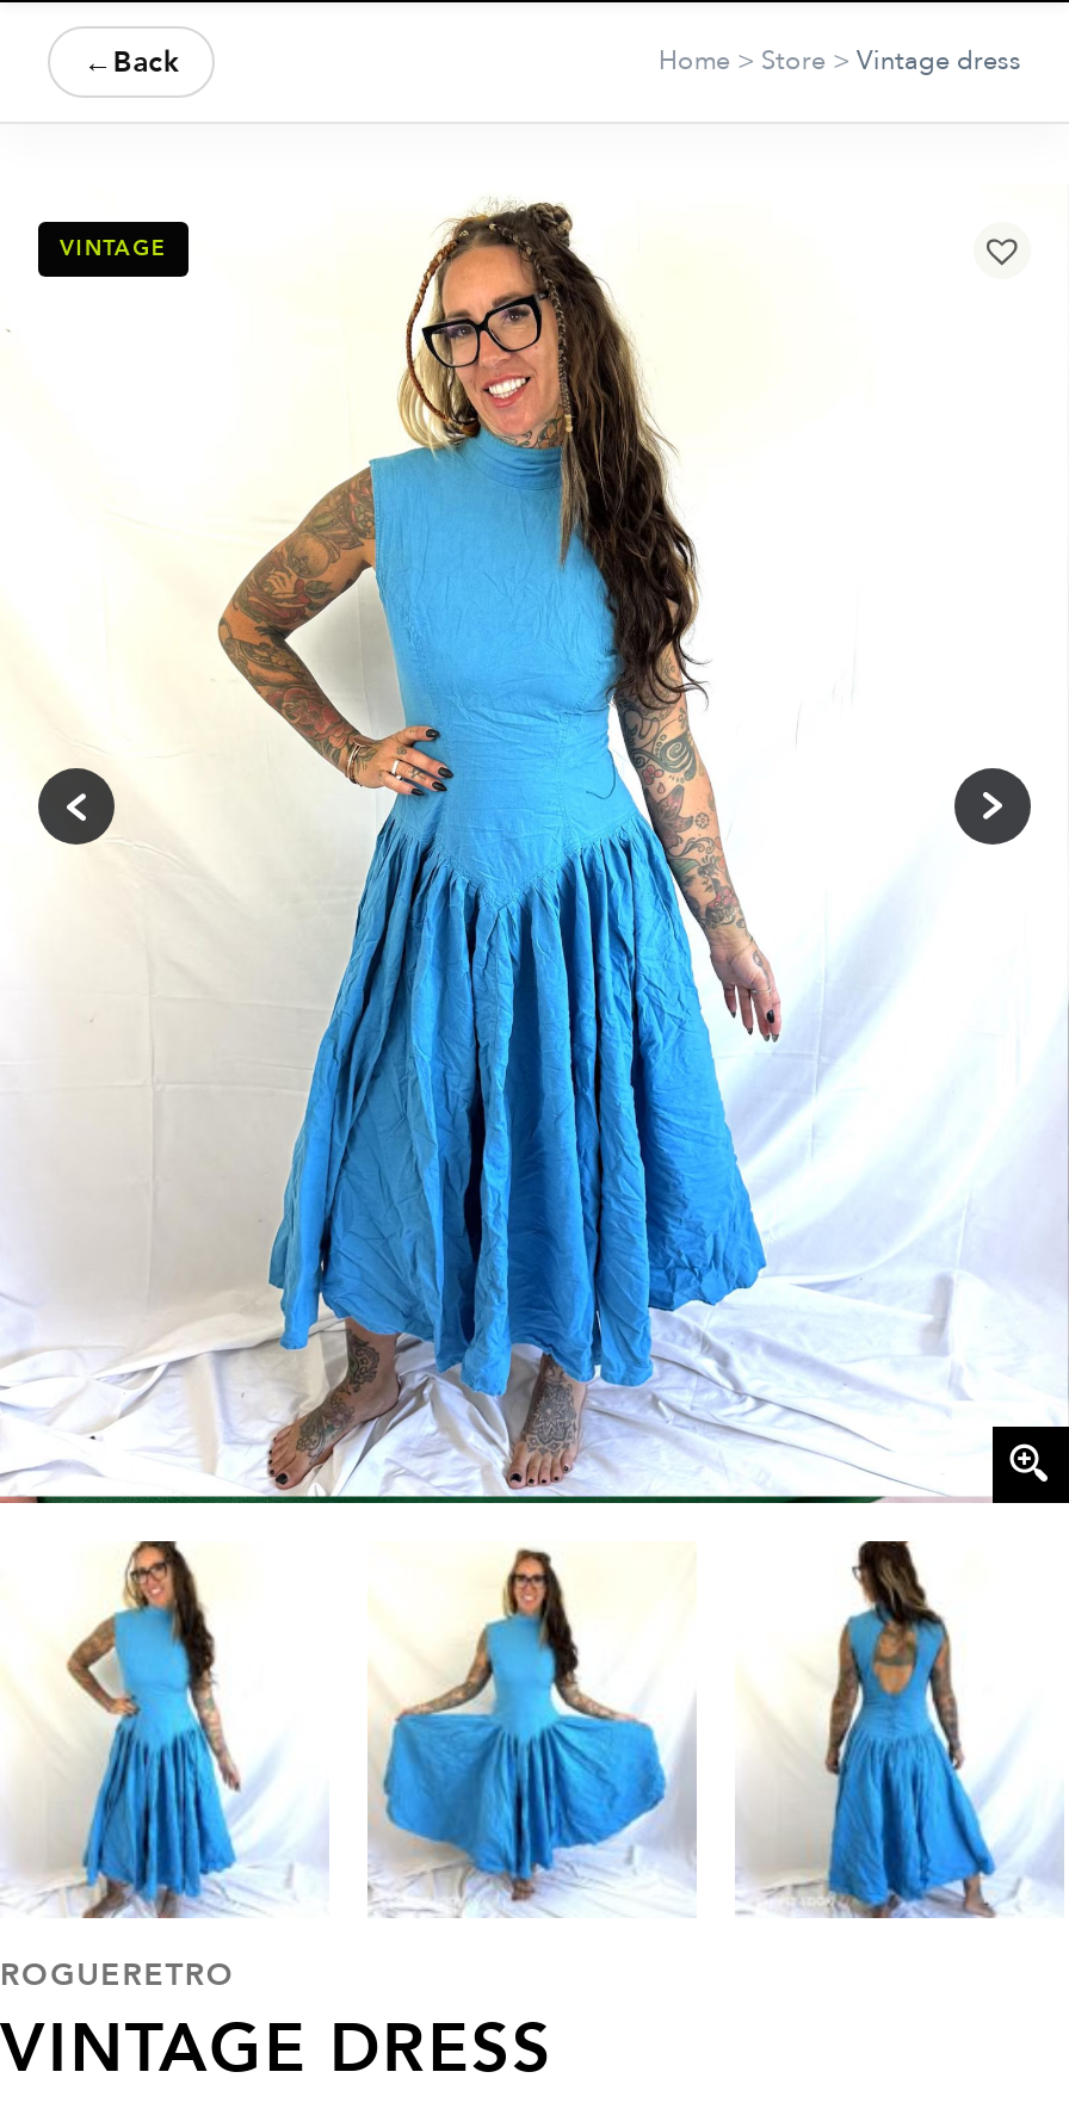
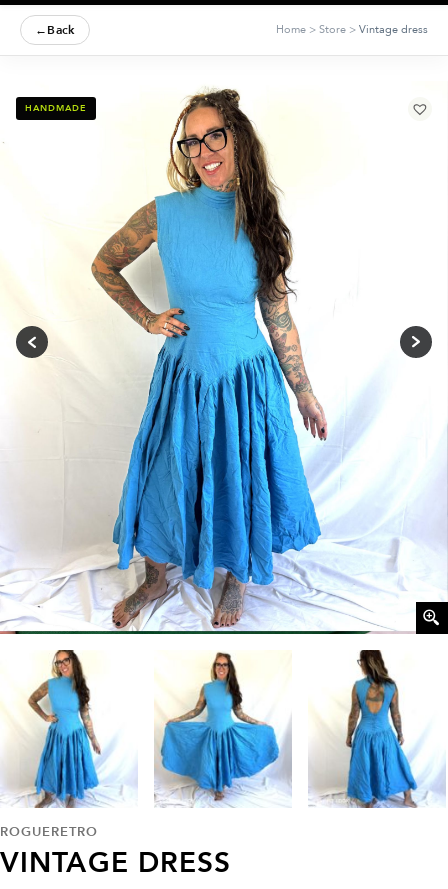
[60,234,167,262] VINTAGE -> [25,102,87,114] HANDMADE

